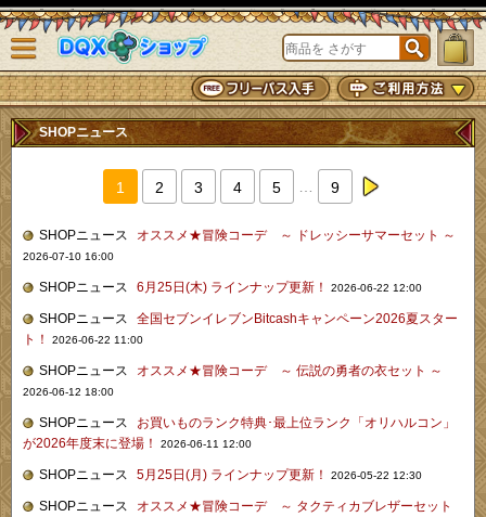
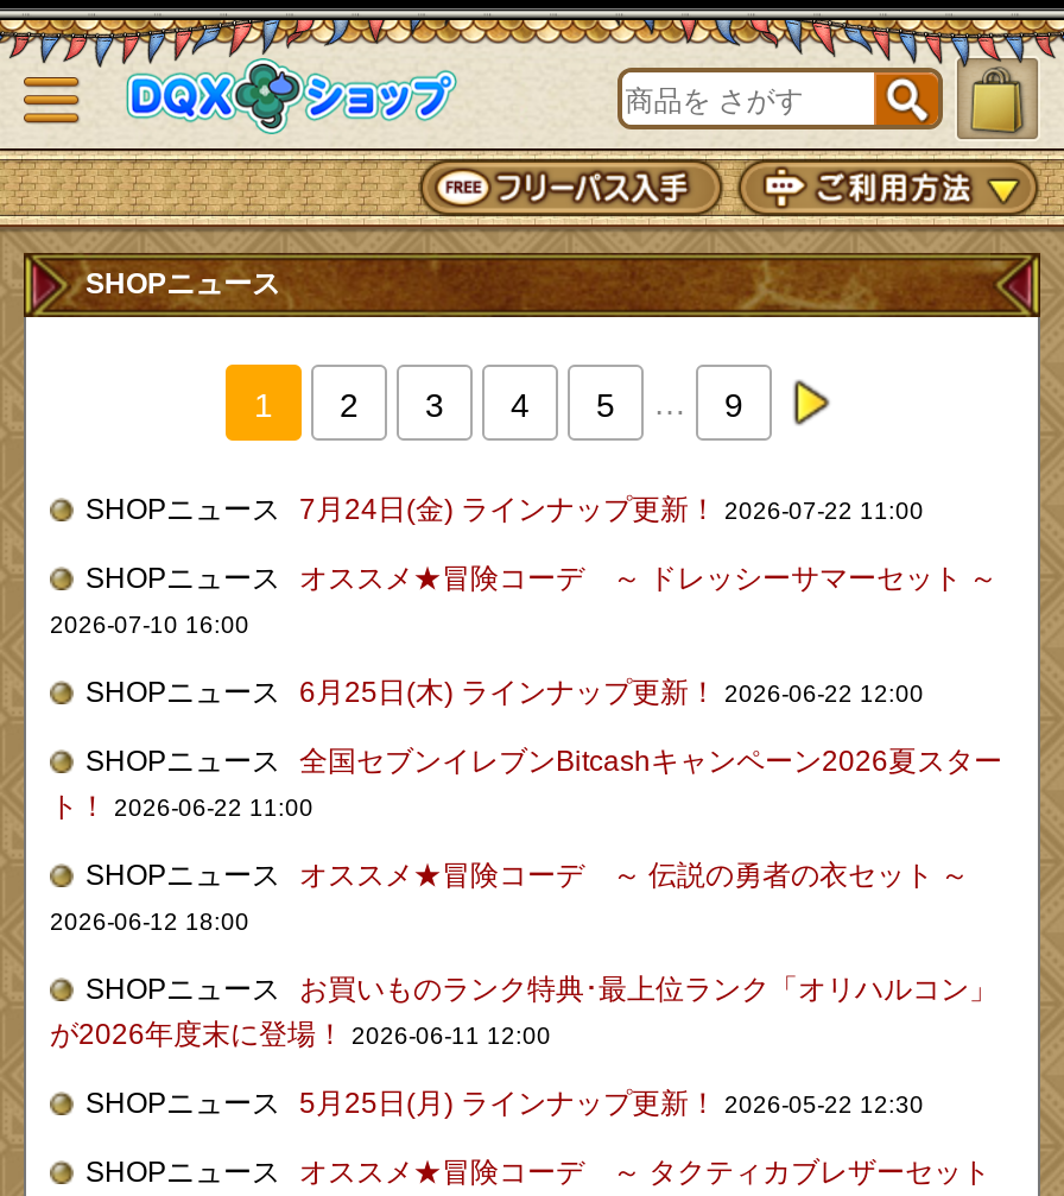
none -> [85,493,924,526] SHOPニュース 7月24日(金) ラインナップ更新！ 2026-07-22 11:00

